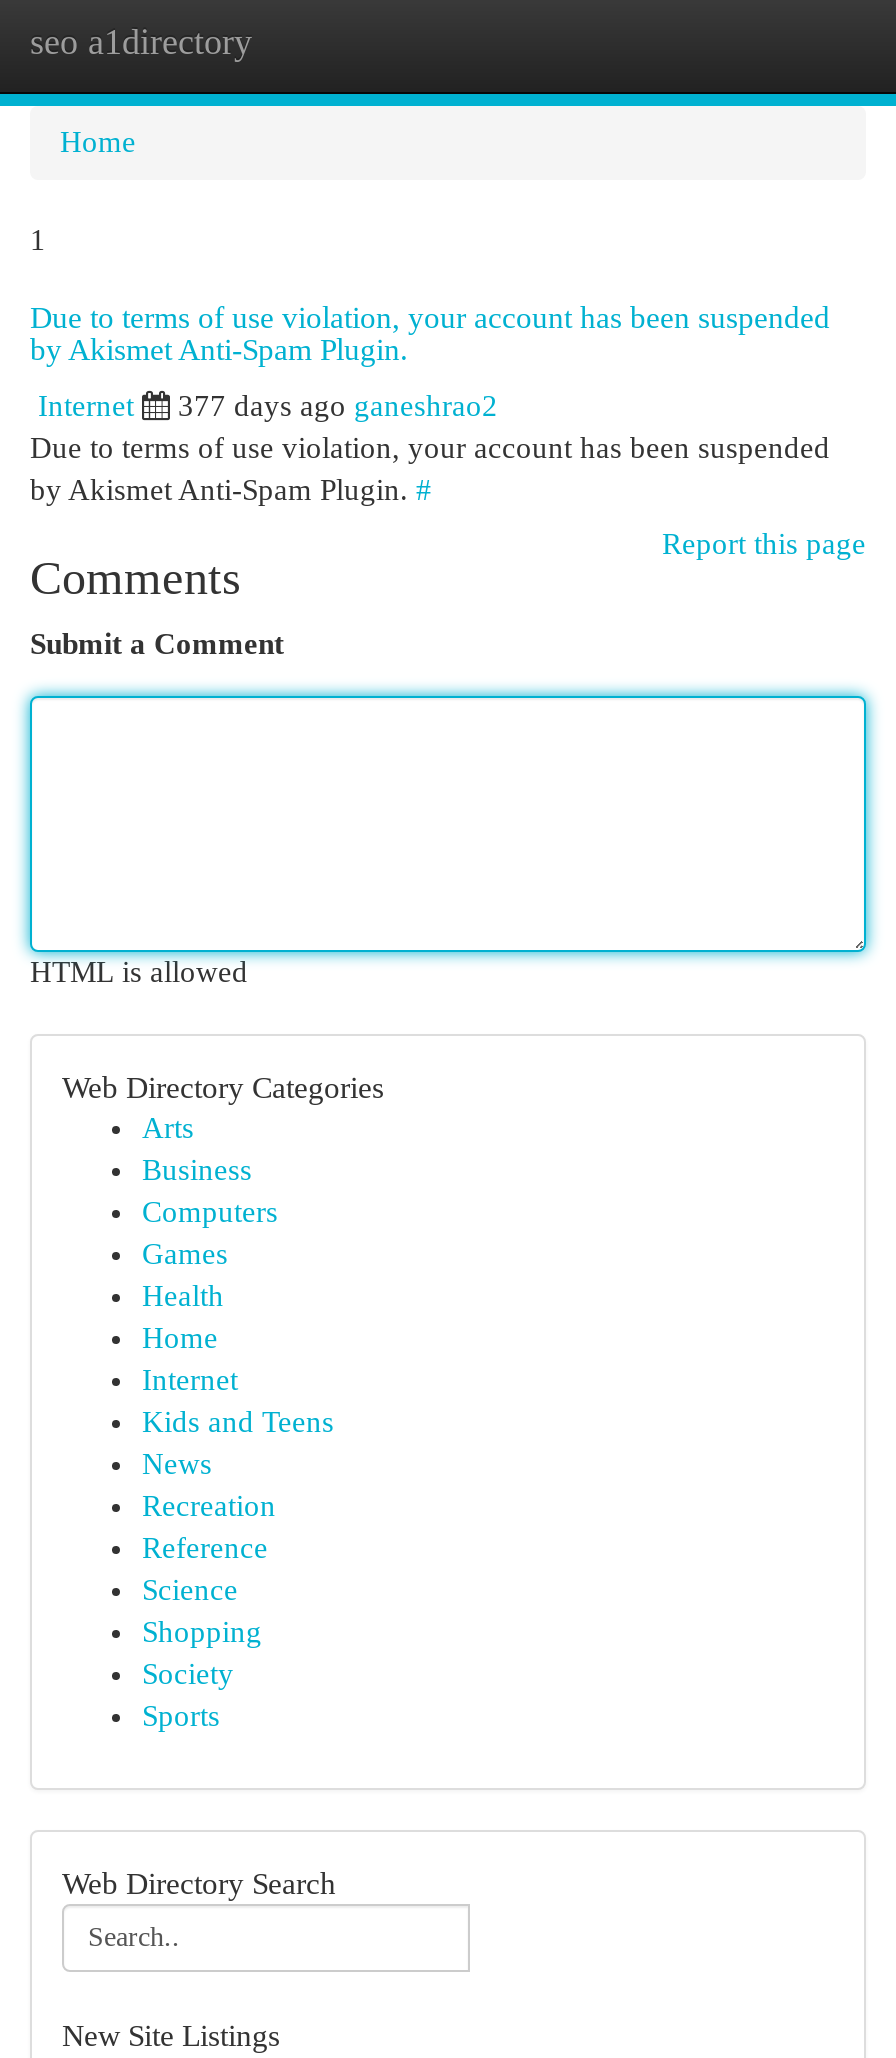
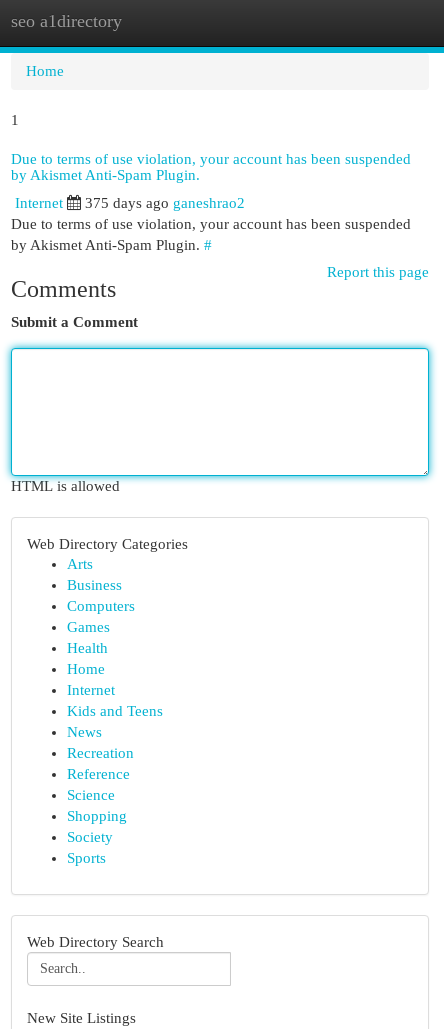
[178,390,498,422] 377 days ago ganeshrao2 -> [85,195,245,211] 375 days ago ganeshrao2

